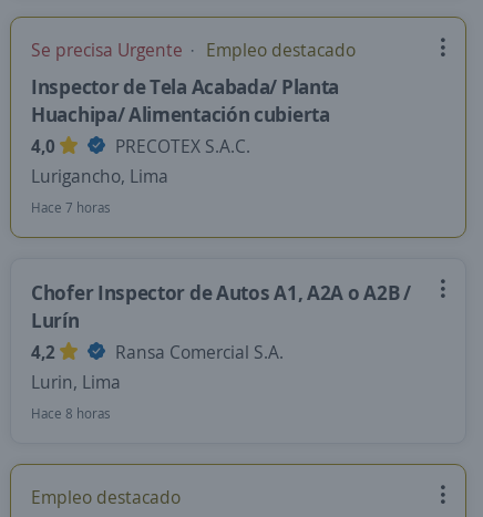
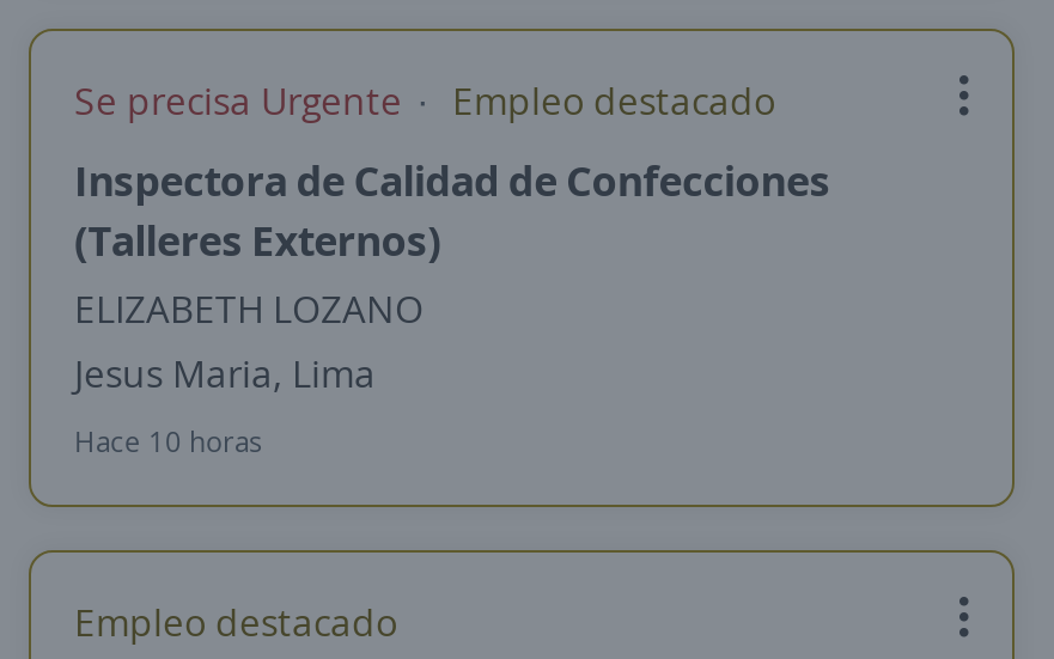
[31,73,411,423] Inspector de Tela Acabada/ Planta | Huachipa/ Alimentación cubierta | 4,0 | PRECOTEX S.A.C. | Lurigancho, Lima | Hace 7 horas | Chofer Inspector de Autos A1, A2A o A2B / | Lurín | 4,2 | Ransa Comercial S.A. | Lurin, Lima | Hace 8 horas -> [74,151,830,462] Inspectora de Calidad de Confecciones | (Talleres Externos) | ELIZABETH LOZANO | Jesus Maria, Lima | Hace 10 horas

